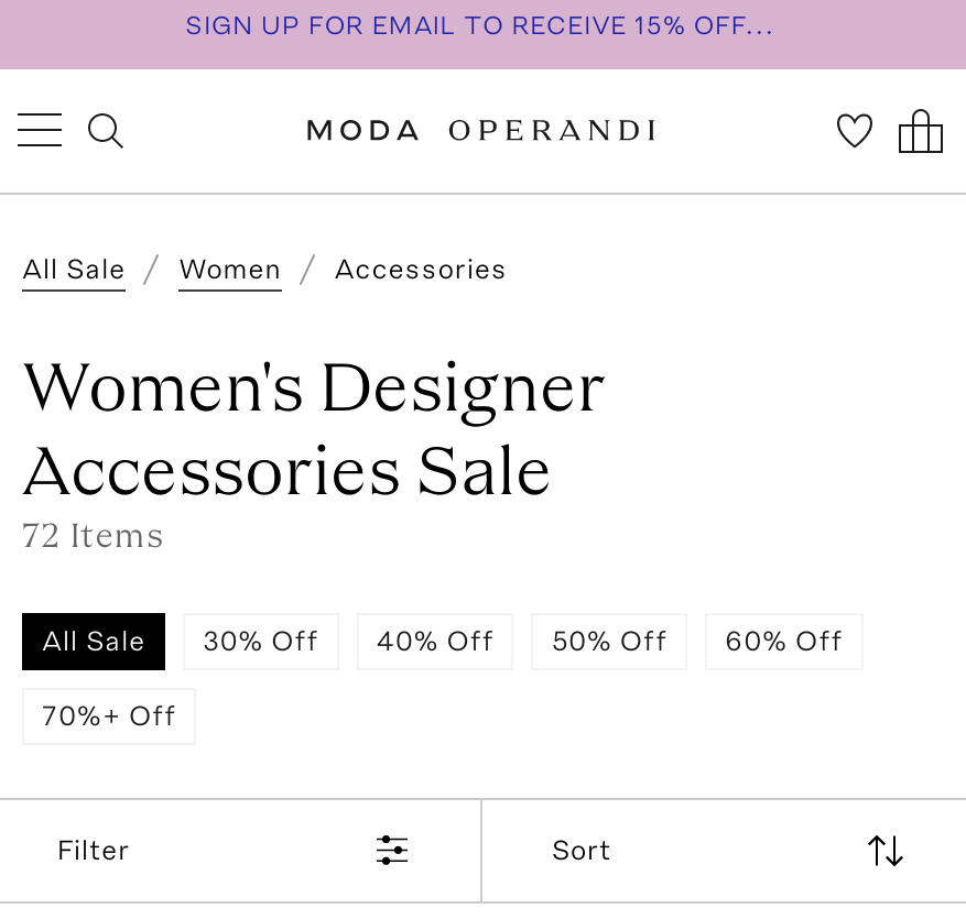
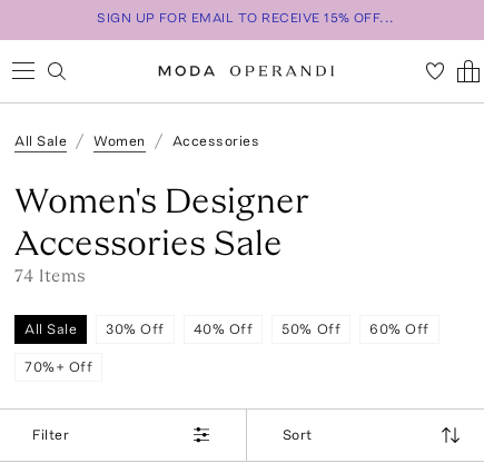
[22,514,165,556] 72 Items -> [14,265,87,286] 74 Items

